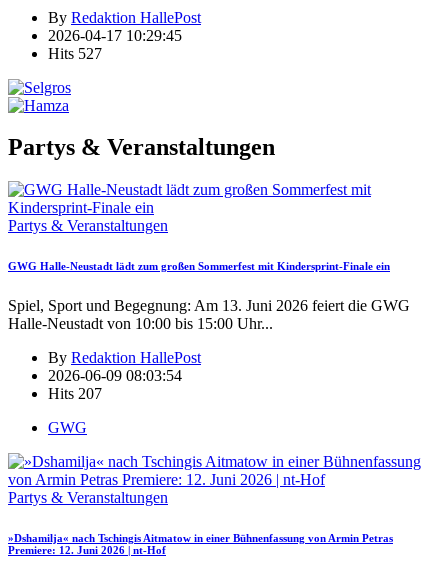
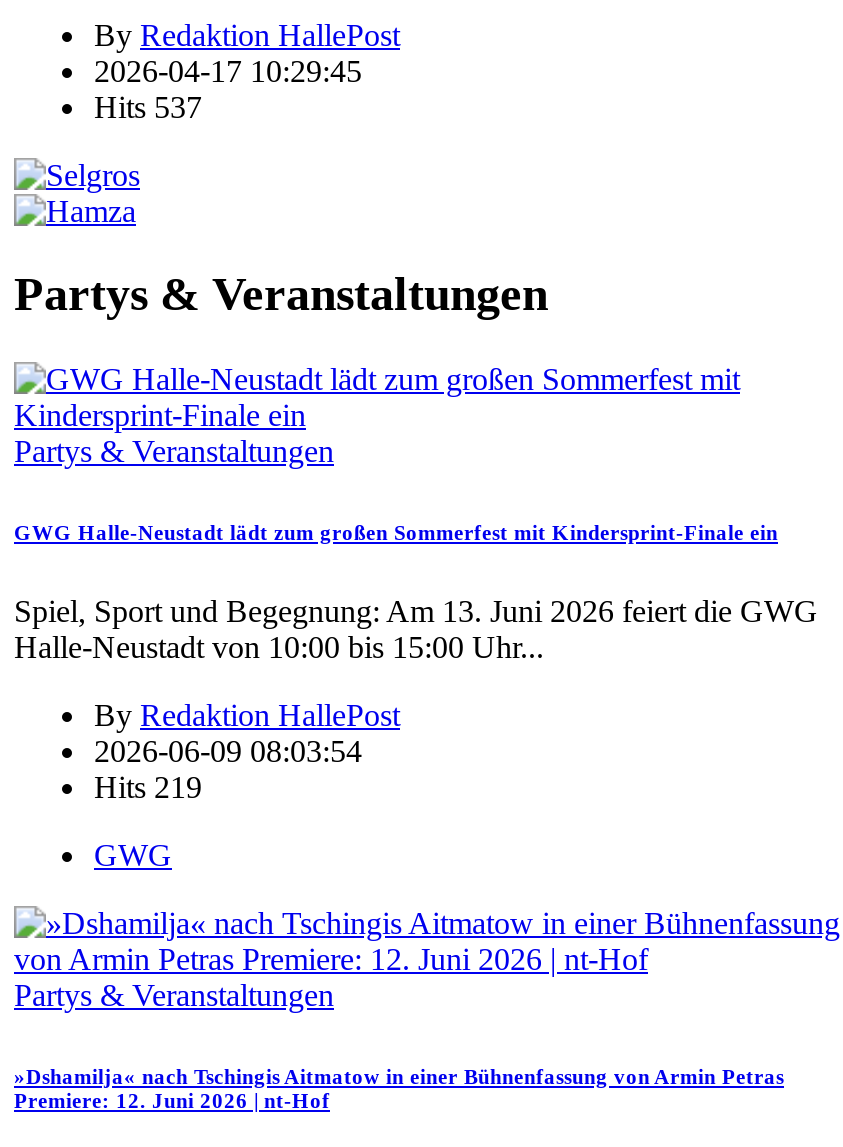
[48,44,102,61] Hits 527 -> [94,89,202,123] Hits 537
[48,385,102,402] Hits 207 -> [94,770,202,804] Hits 219

